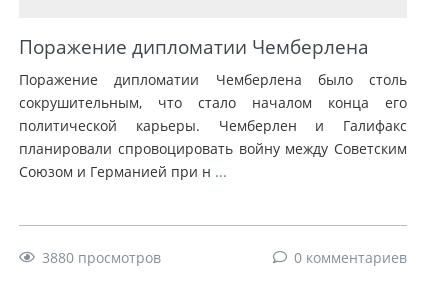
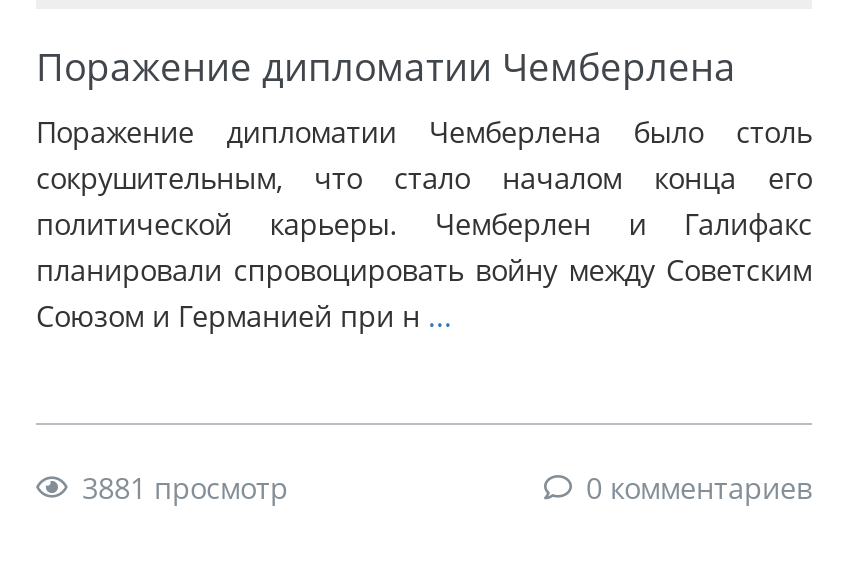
[42,248,161,267] 3880 просмотров -> [82,469,288,507] 3881 просмотр

